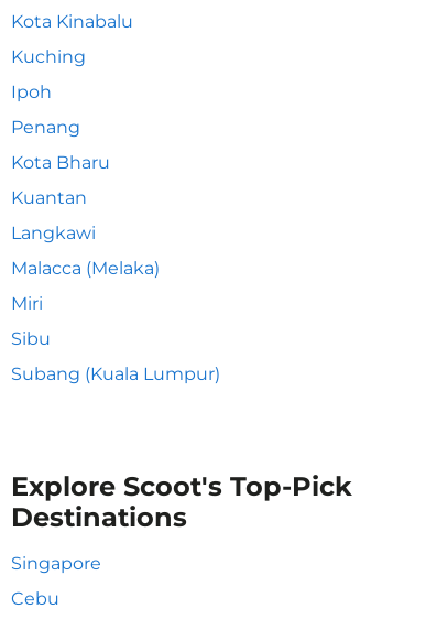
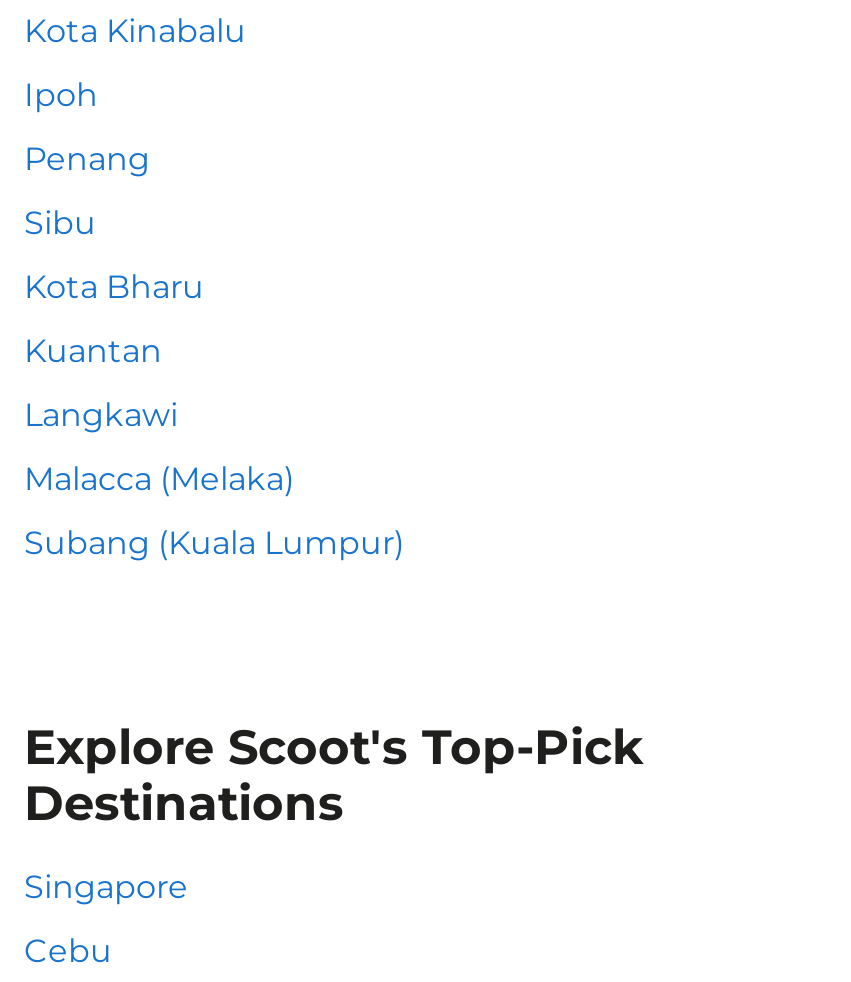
[11,46,86,67] Kuching -> none
none -> [24,204,96,242] Sibu
[11,293,51,349] Miri | Sibu -> none

